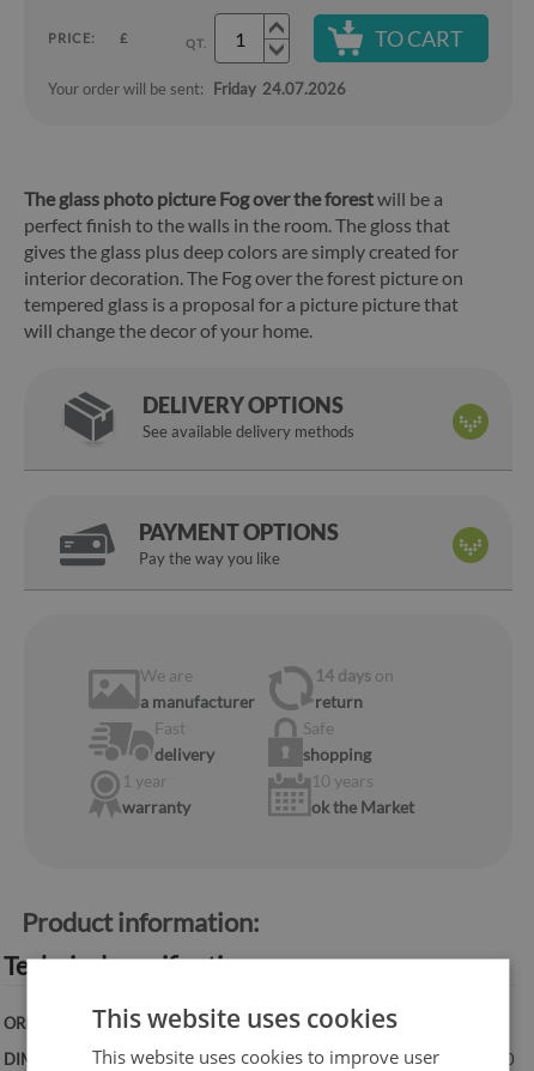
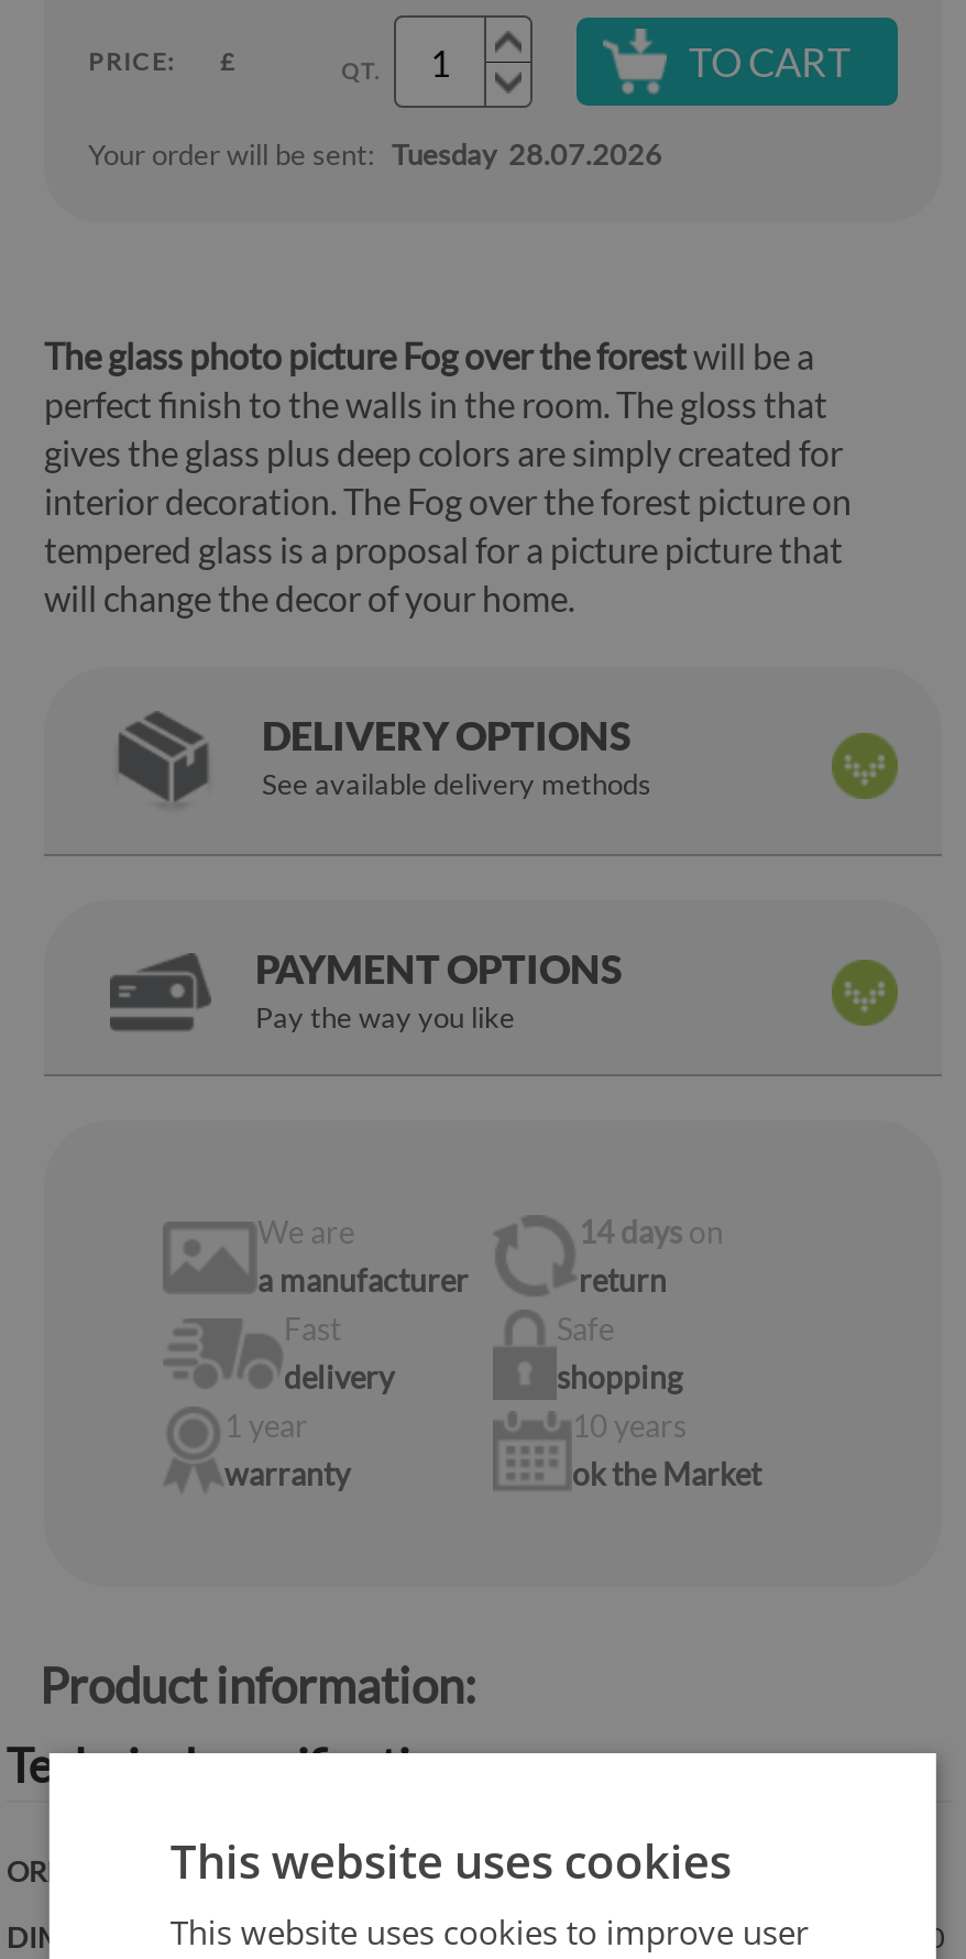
[48,79,346,98] Your order will be sent: Friday 24.07.2026 -> [88,136,662,172] Your order will be sent: Tuesday 28.07.2026

